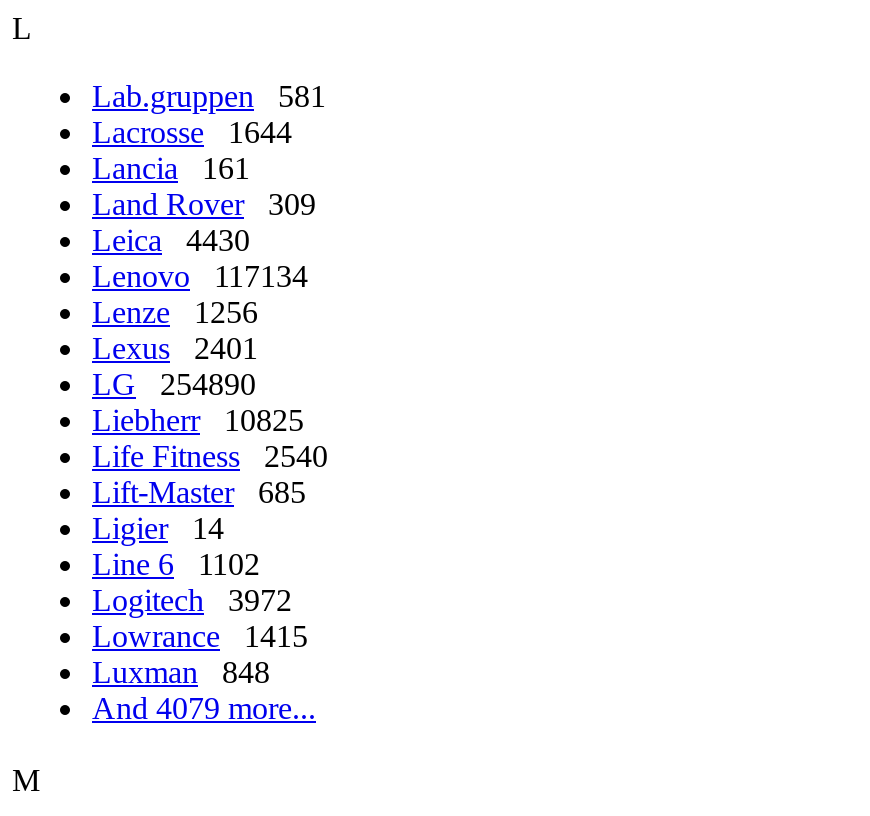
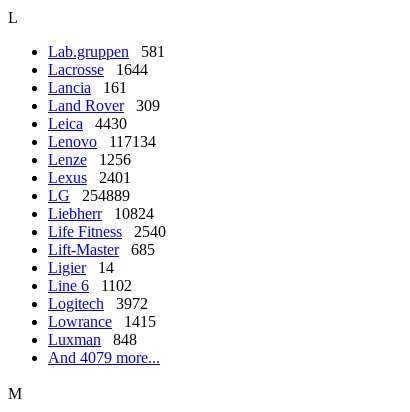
[92,367,256,401] LG 254890 -> [48,187,130,204] LG 254889
[92,403,304,437] Liebherr 10825 -> [48,205,154,222] Liebherr 10824

